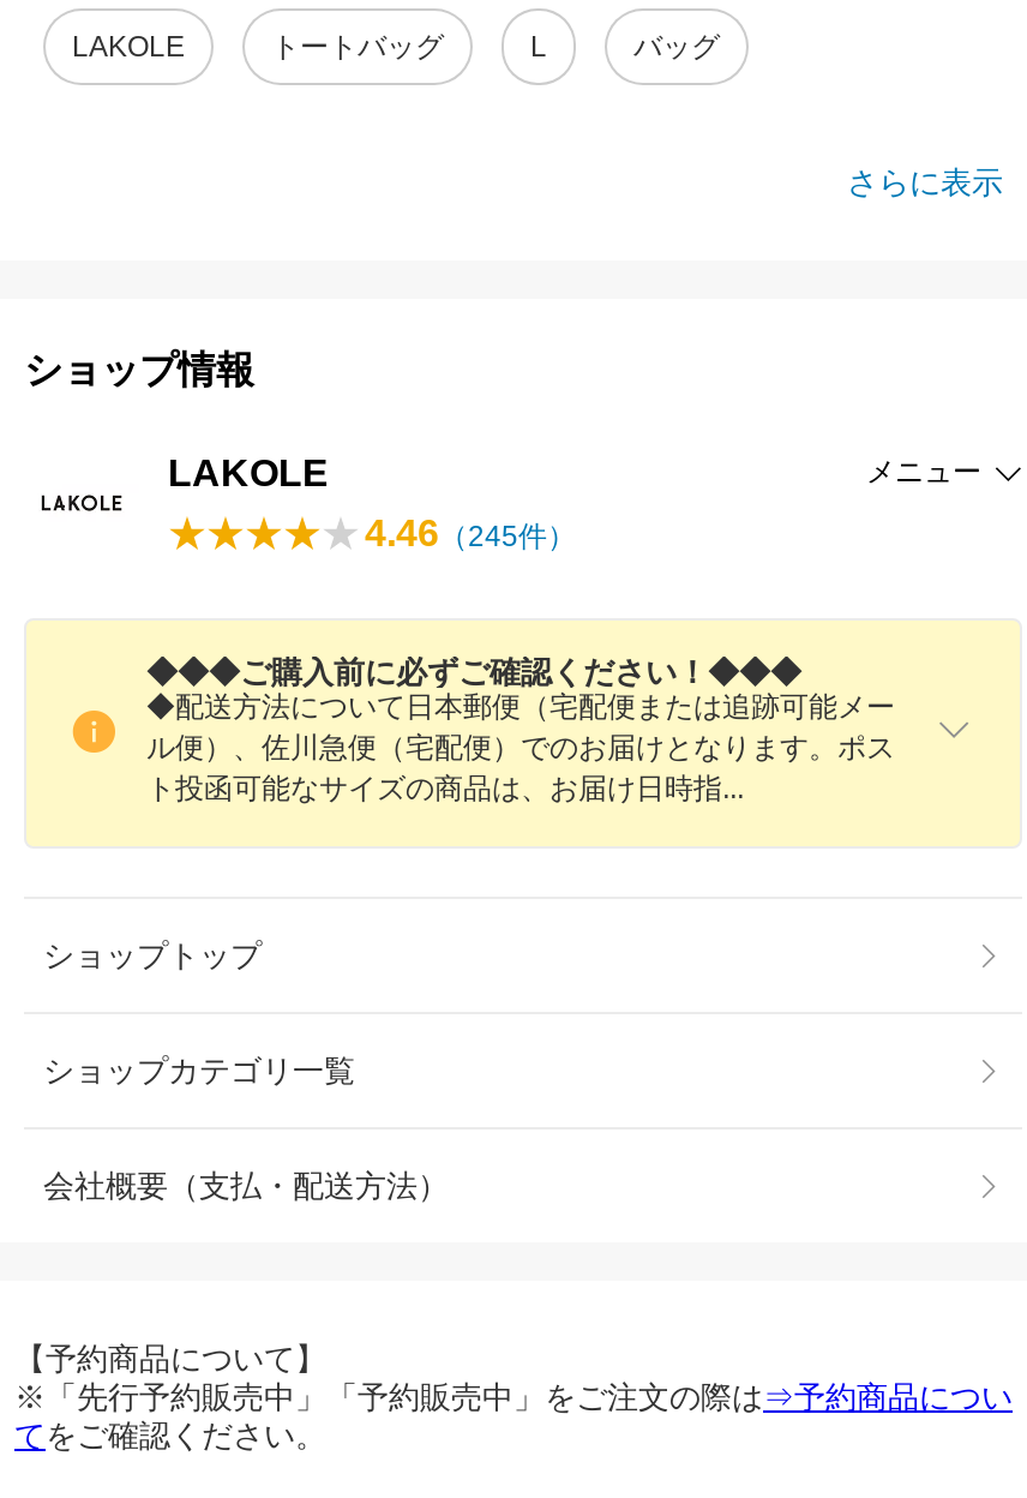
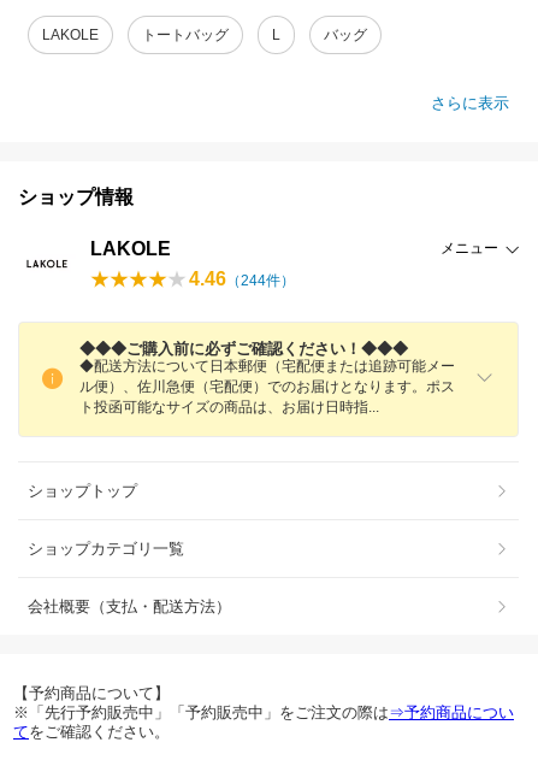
[365,513,576,553] 4.46（245件） -> [189,269,295,289] 4.46（244件）

